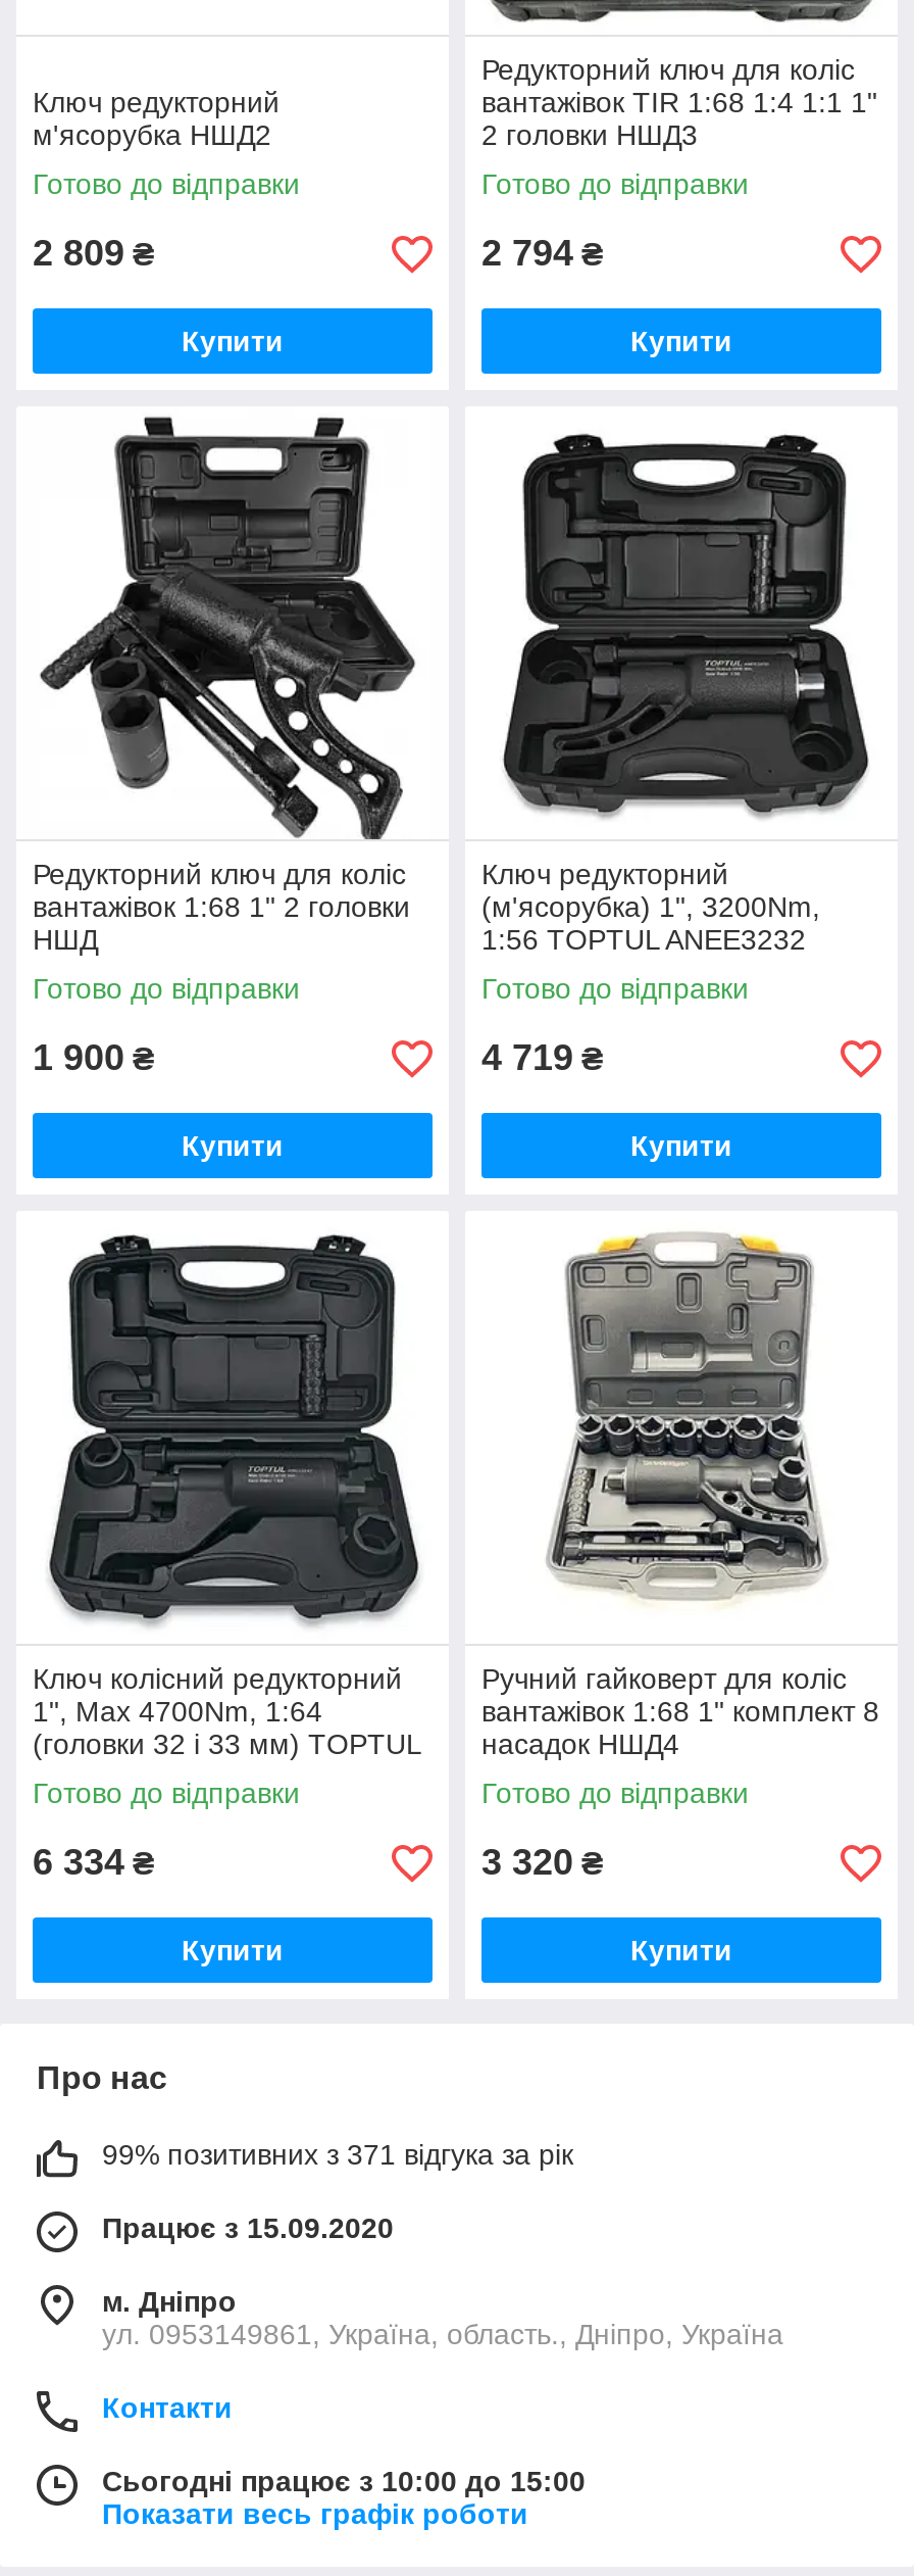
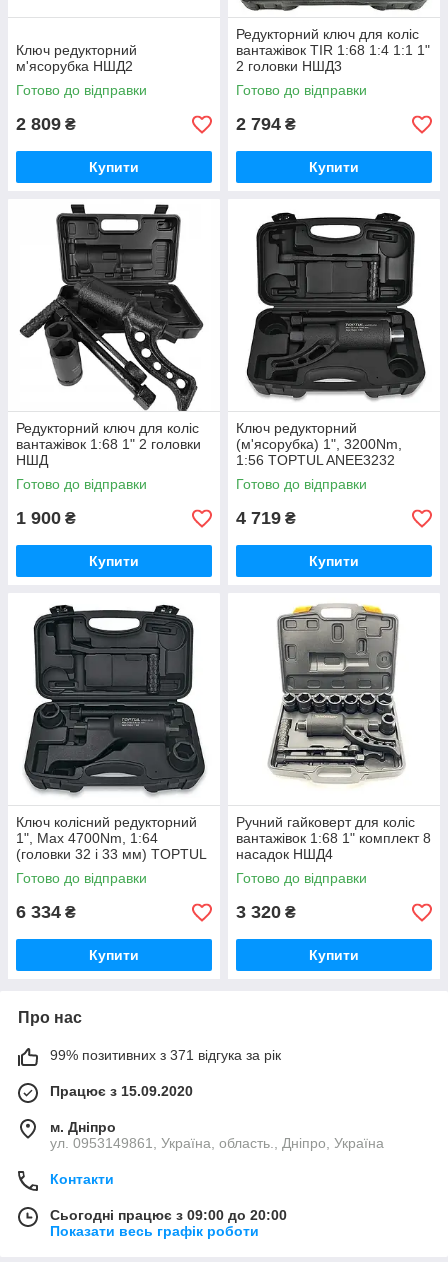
[102,2465,586,2497] Сьогодні працює з 10:00 до 15:00 -> [50,1207,287,1223] Сьогодні працює з 09:00 до 20:00

